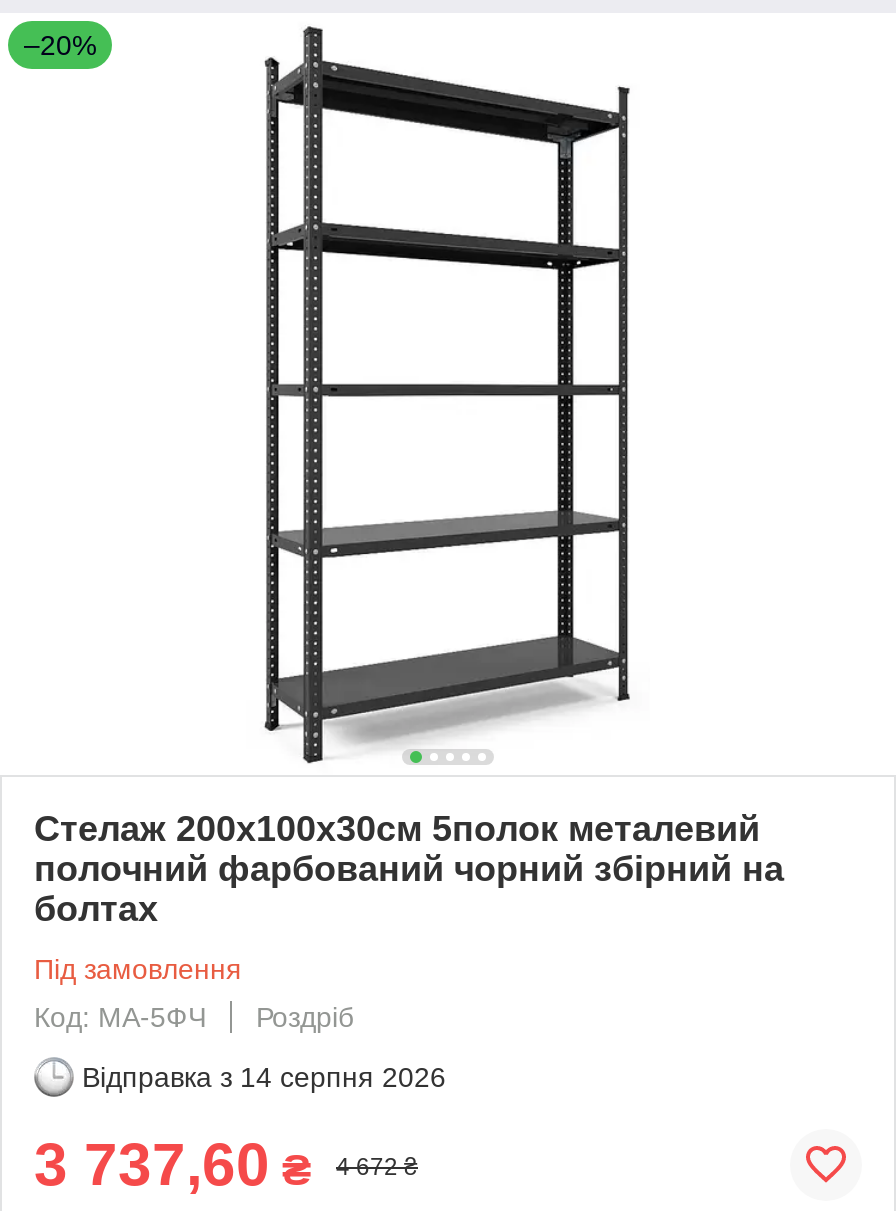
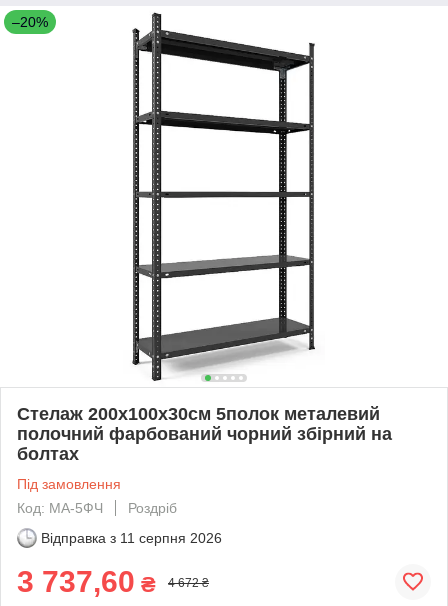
[82,1061,446,1093] Відправка з 14 серпня 2026 -> [41,530,222,546] Відправка з 11 серпня 2026

